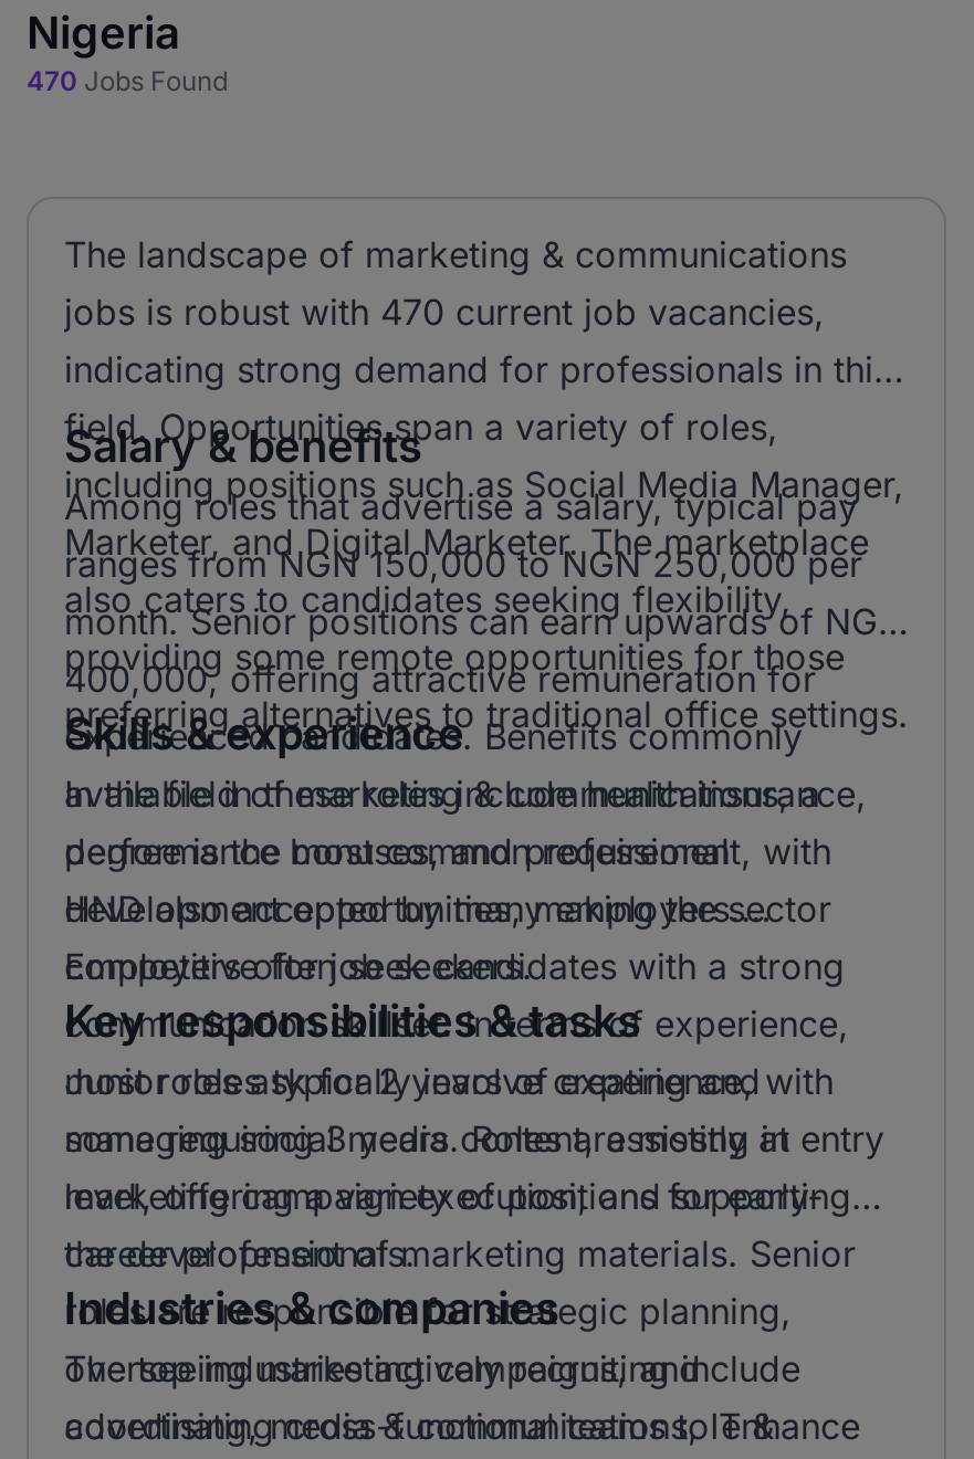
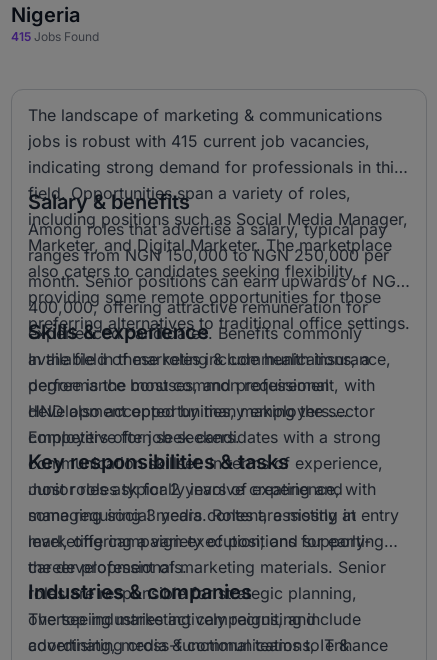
[27,64,228,97] 470 Jobs Found -> [11,29,99,44] 415 Jobs Found
[64,290,825,334] jobs is robust with 470 current job vacancies, -> [28,131,370,151] jobs is robust with 415 current job vacancies,

